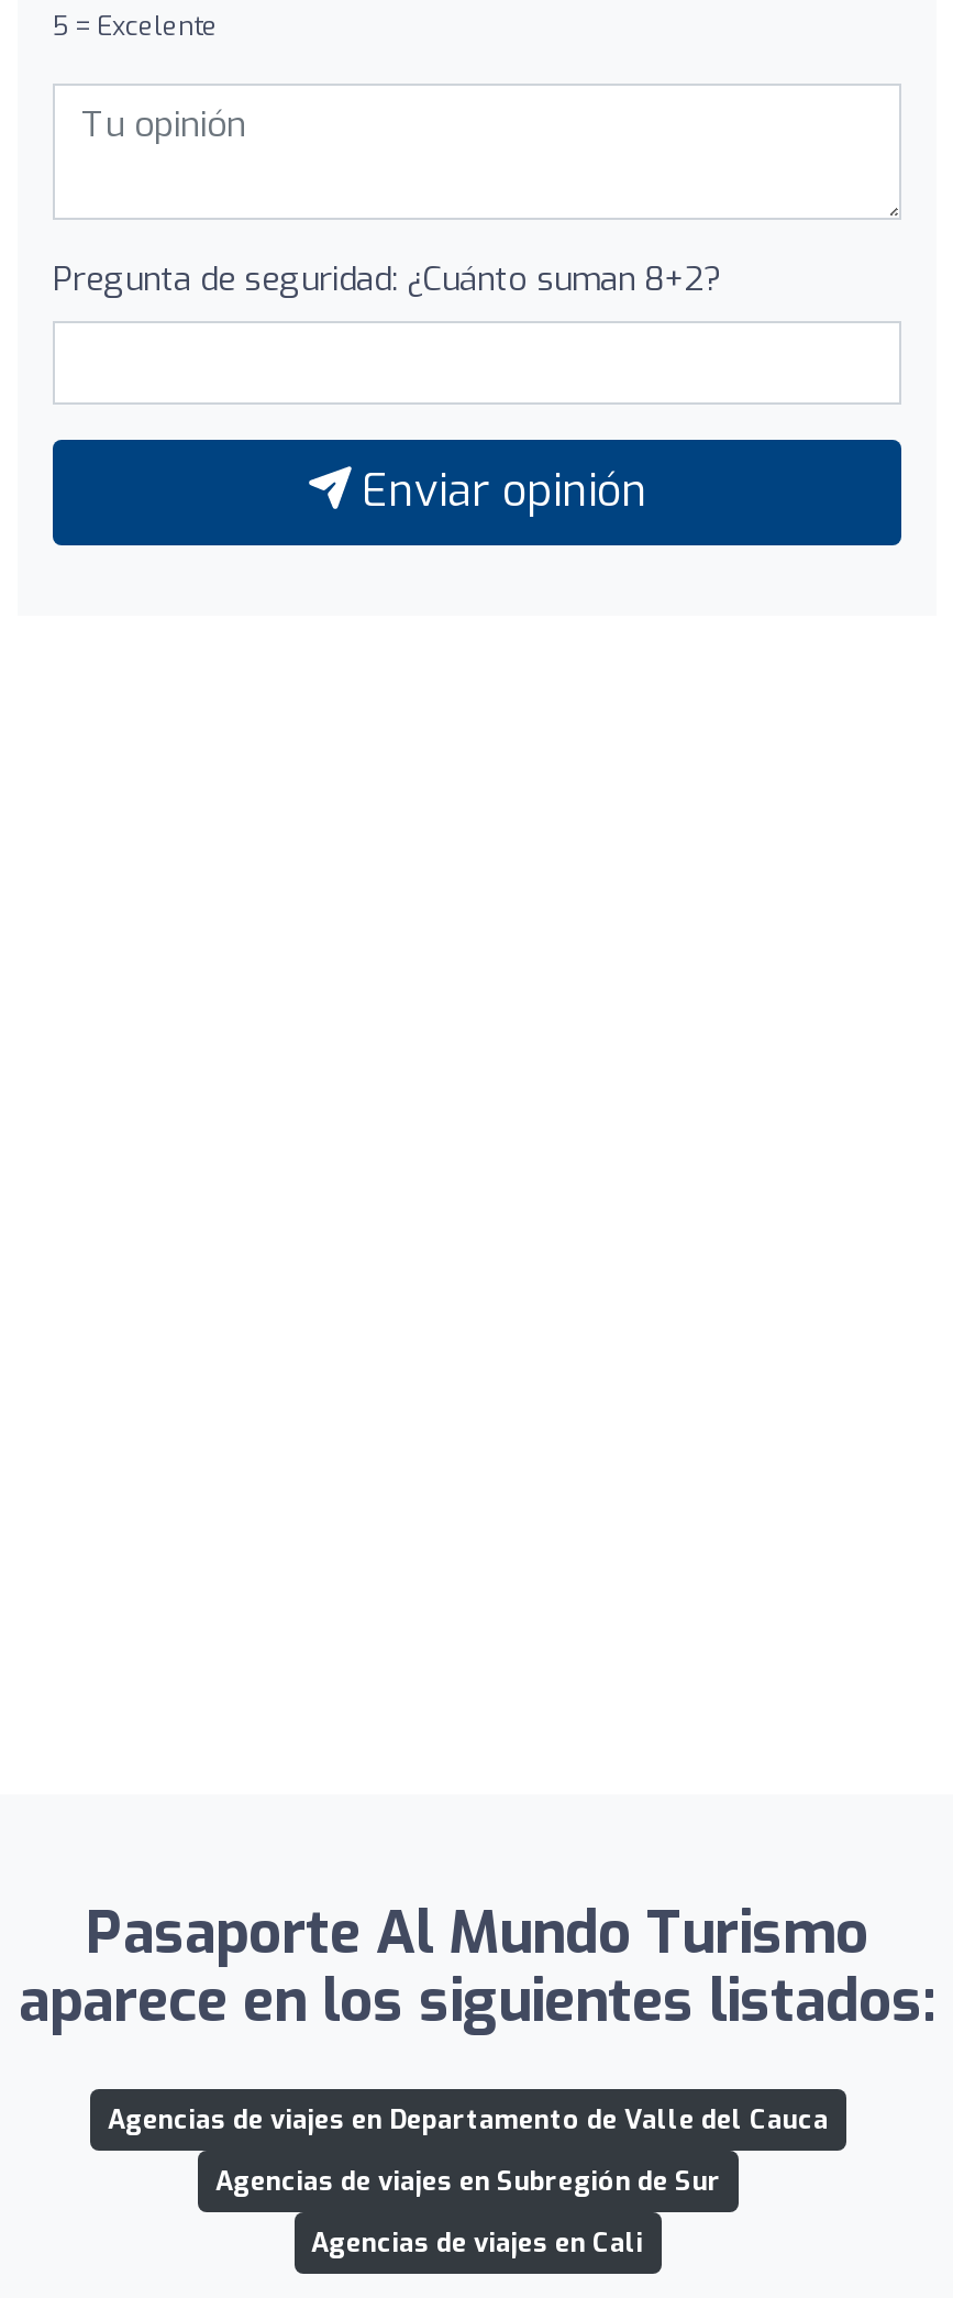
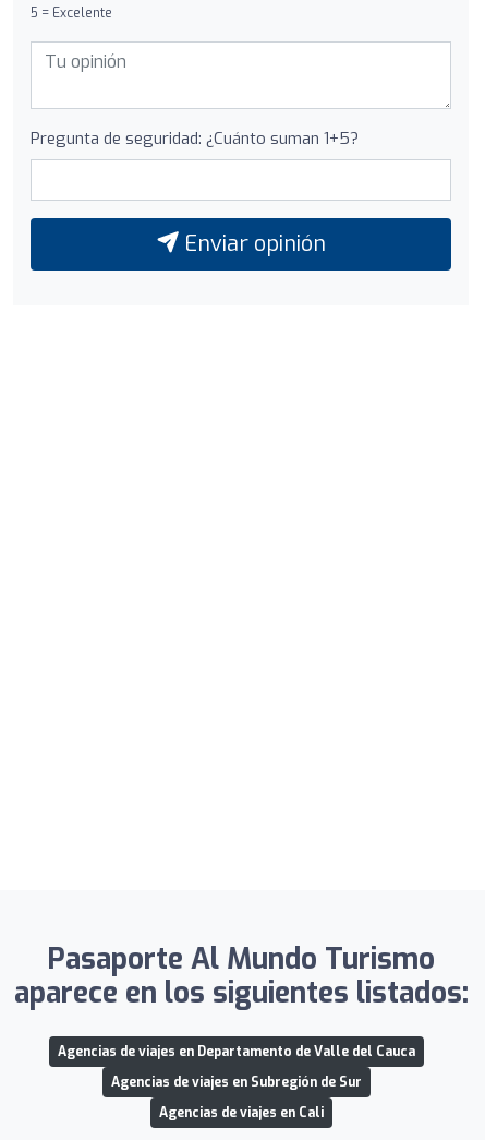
[53,257,721,301] Pregunta de seguridad: ¿Cuánto suman 8+2? -> [31,127,359,149] Pregunta de seguridad: ¿Cuánto suman 1+5?

